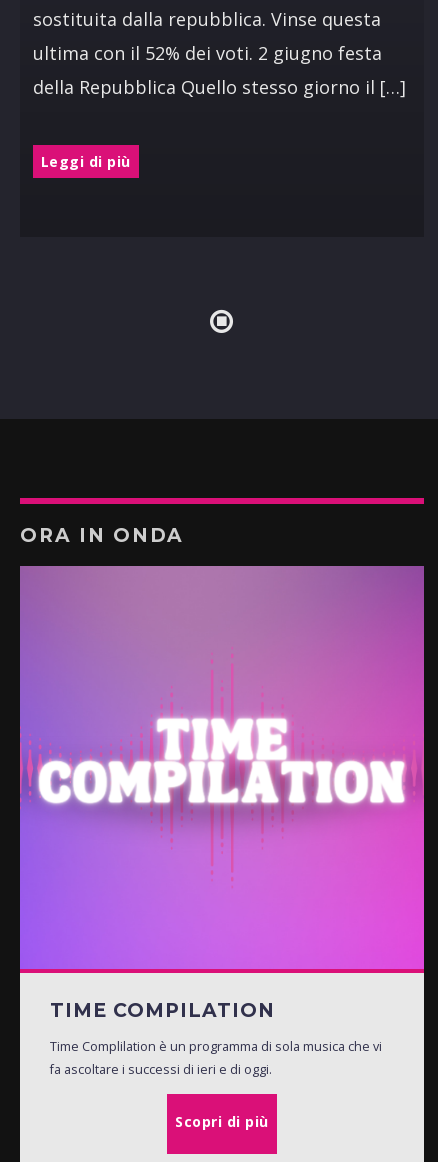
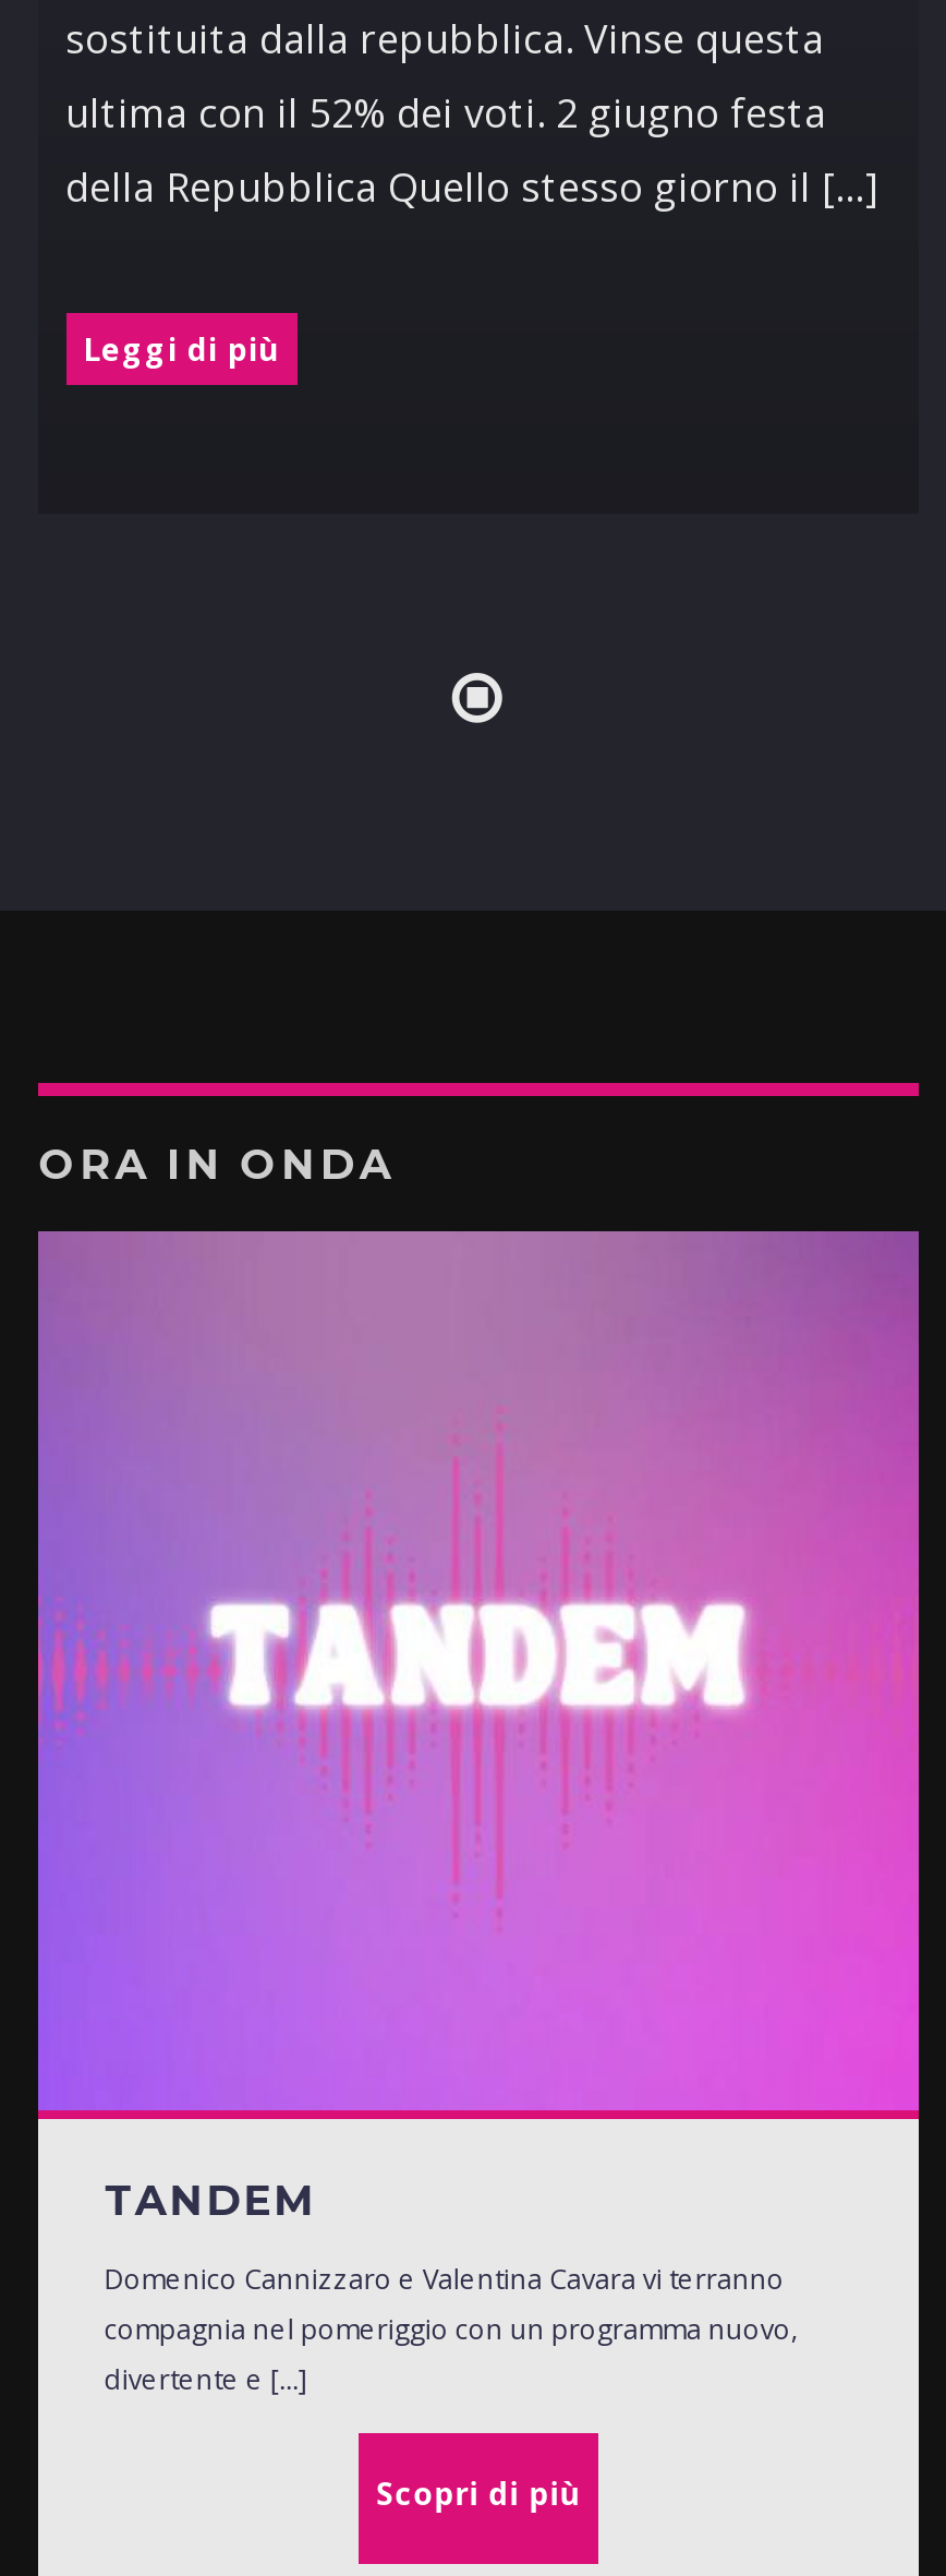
[23,716,421,829] [image] -> [45,1598,877,1792] [image]
[50,999,275,1022] TIME COMPILATION -> [104,2175,317,2225] TANDEM
[50,1038,382,1078] Time Complilation è un programma di sola musica che vi | fa ascoltare i successi di ieri e di oggi. -> [104,2261,798,2399] Domenico Cannizzaro e Valentina Cavara vi terranno | compagnia nel pomeriggio con un programma nuovo, | divertente e [...]

